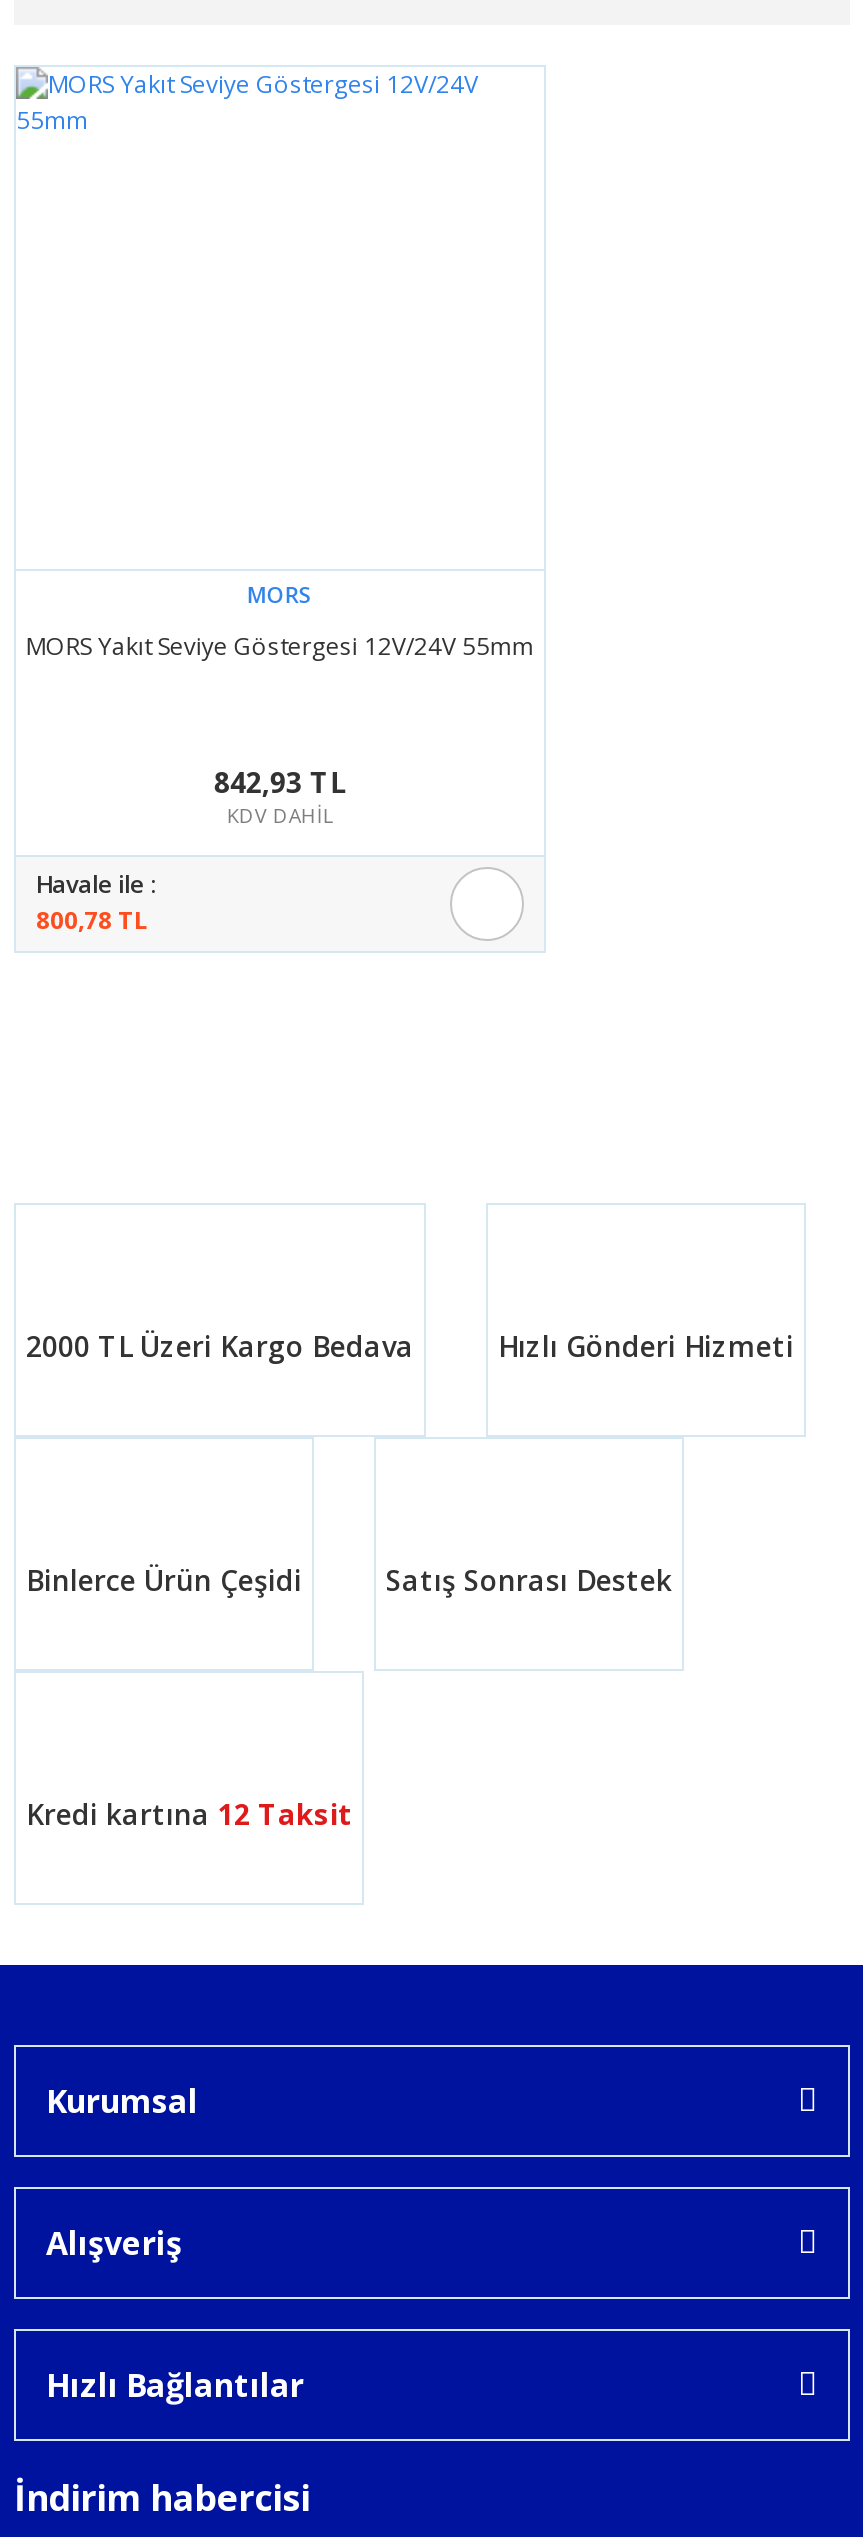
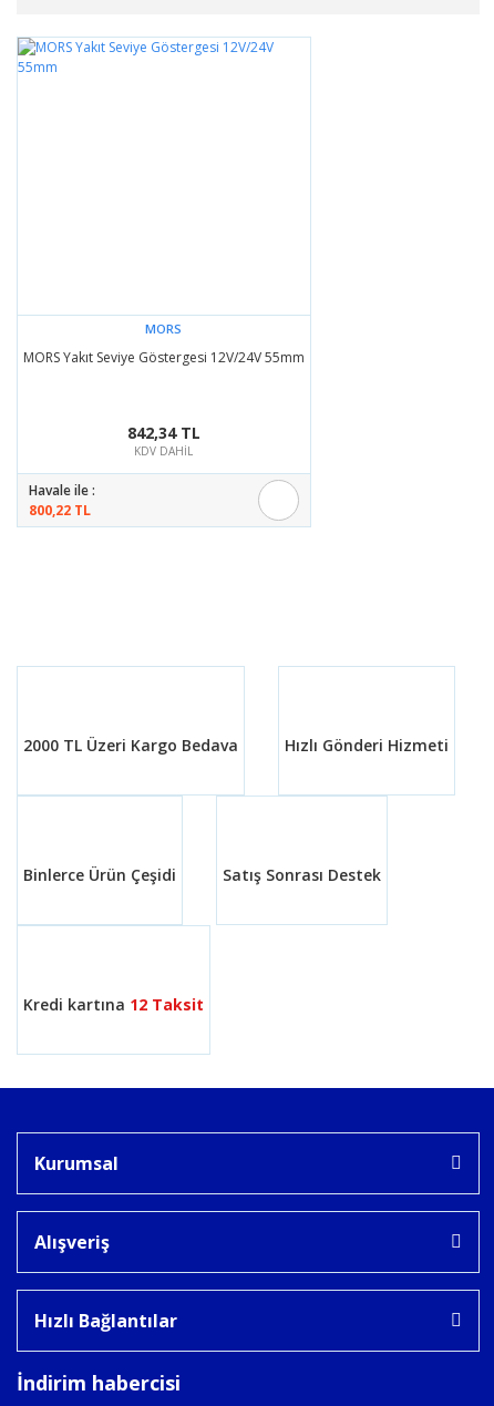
[214,762,346,800] 842,93 TL -> [127,422,200,443] 842,34 TL
[36,903,148,937] 800,78 TL -> [29,500,91,519] 800,22 TL

